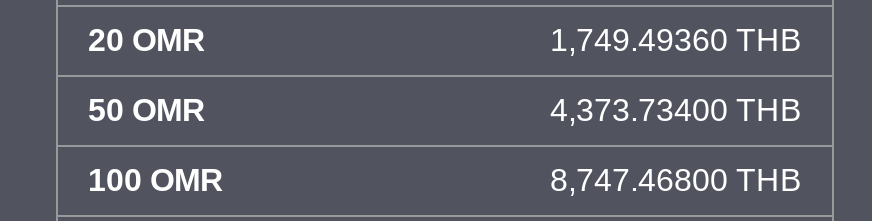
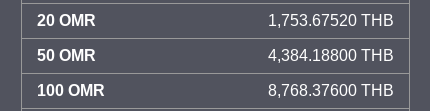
[550,23,802,57] 1,749.49360 THB -> [268,12,394,29] 1,753.67520 THB
[550,93,802,127] 4,373.73400 THB -> [268,47,394,64] 4,384.18800 THB
[550,163,802,197] 8,747.46800 THB -> [268,82,394,99] 8,768.37600 THB

